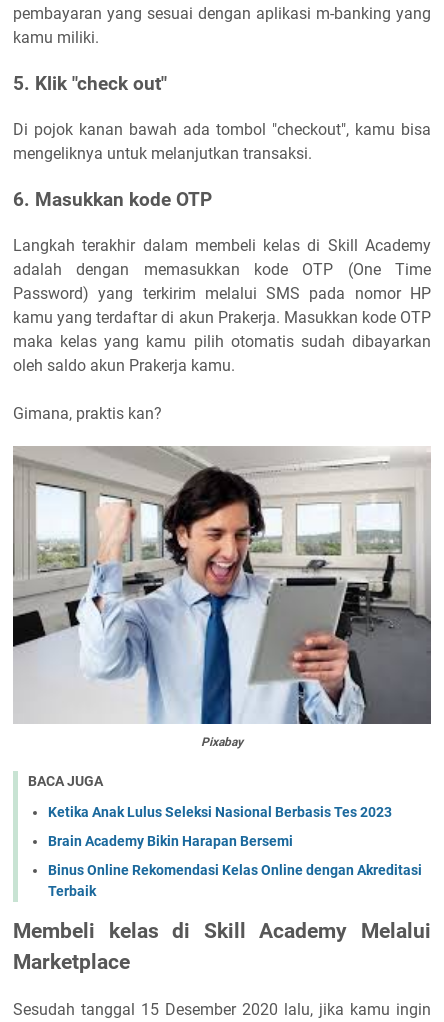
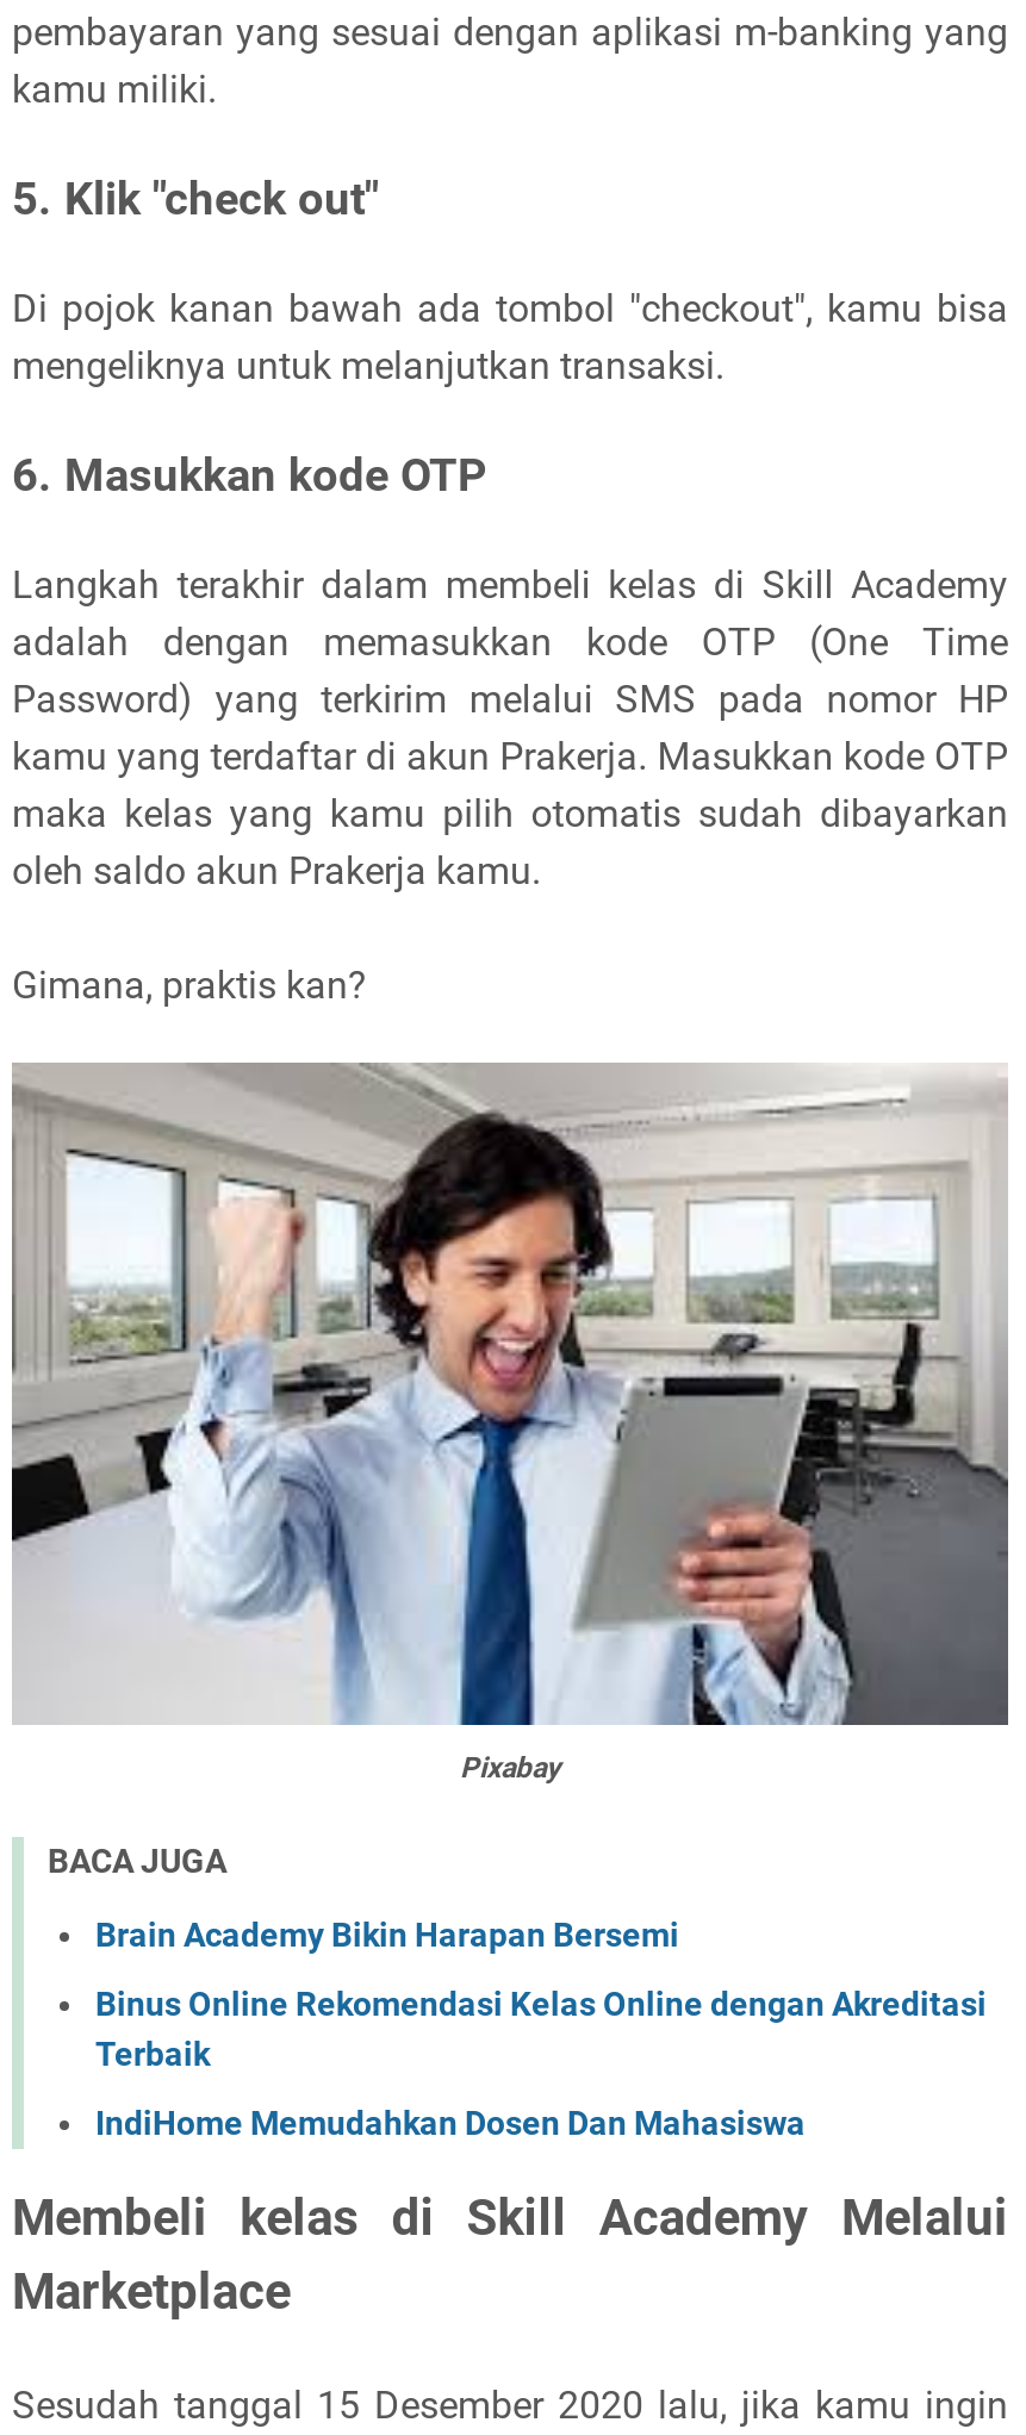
[48,804,392,820] Ketika Anak Lulus Seleksi Nasional Berbasis Tes 2023 -> none
moved [48,833,422,899] -> [95,1915,987,2073]: Brain Academy Bikin Harapan Bersemi | Binus Online Rekomendasi Kelas Online dengan Akreditasi | Terbaik
none -> [95,2104,806,2142] IndiHome Memudahkan Dosen Dan Mahasiswa

